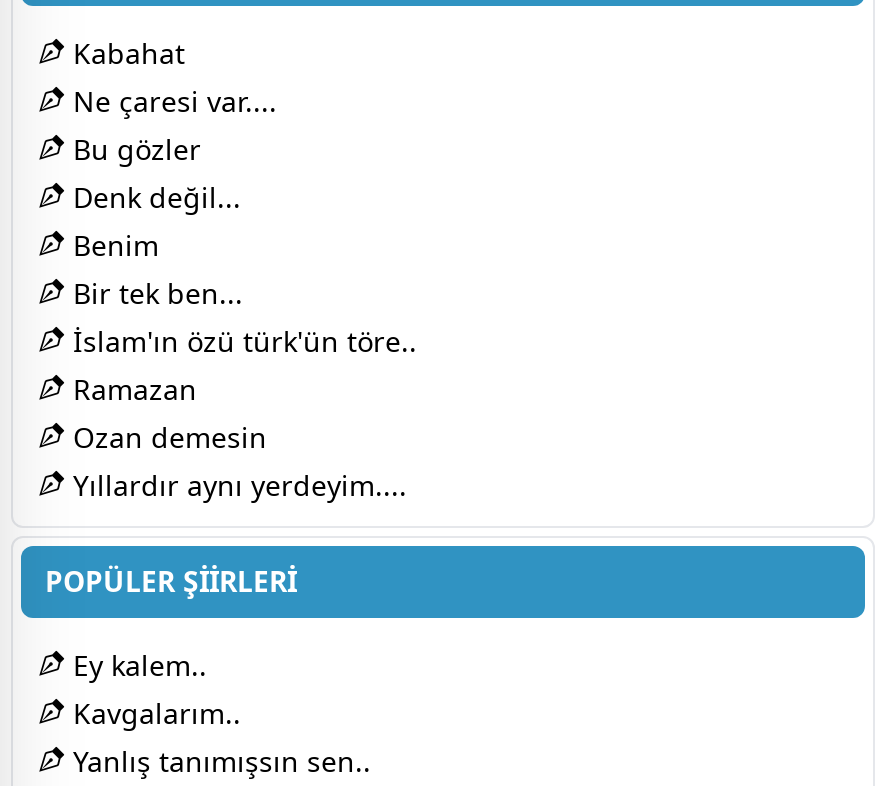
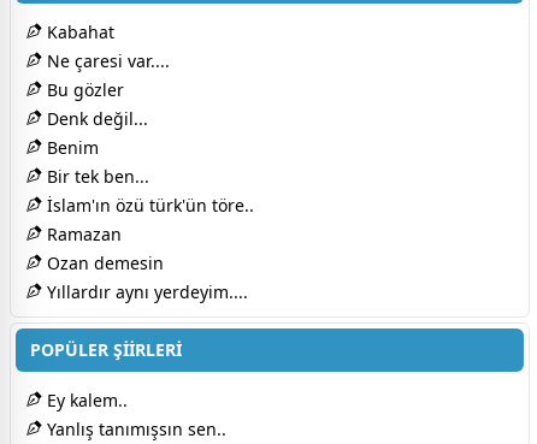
[65,693,241,731] Kavgalarım.. -> none

